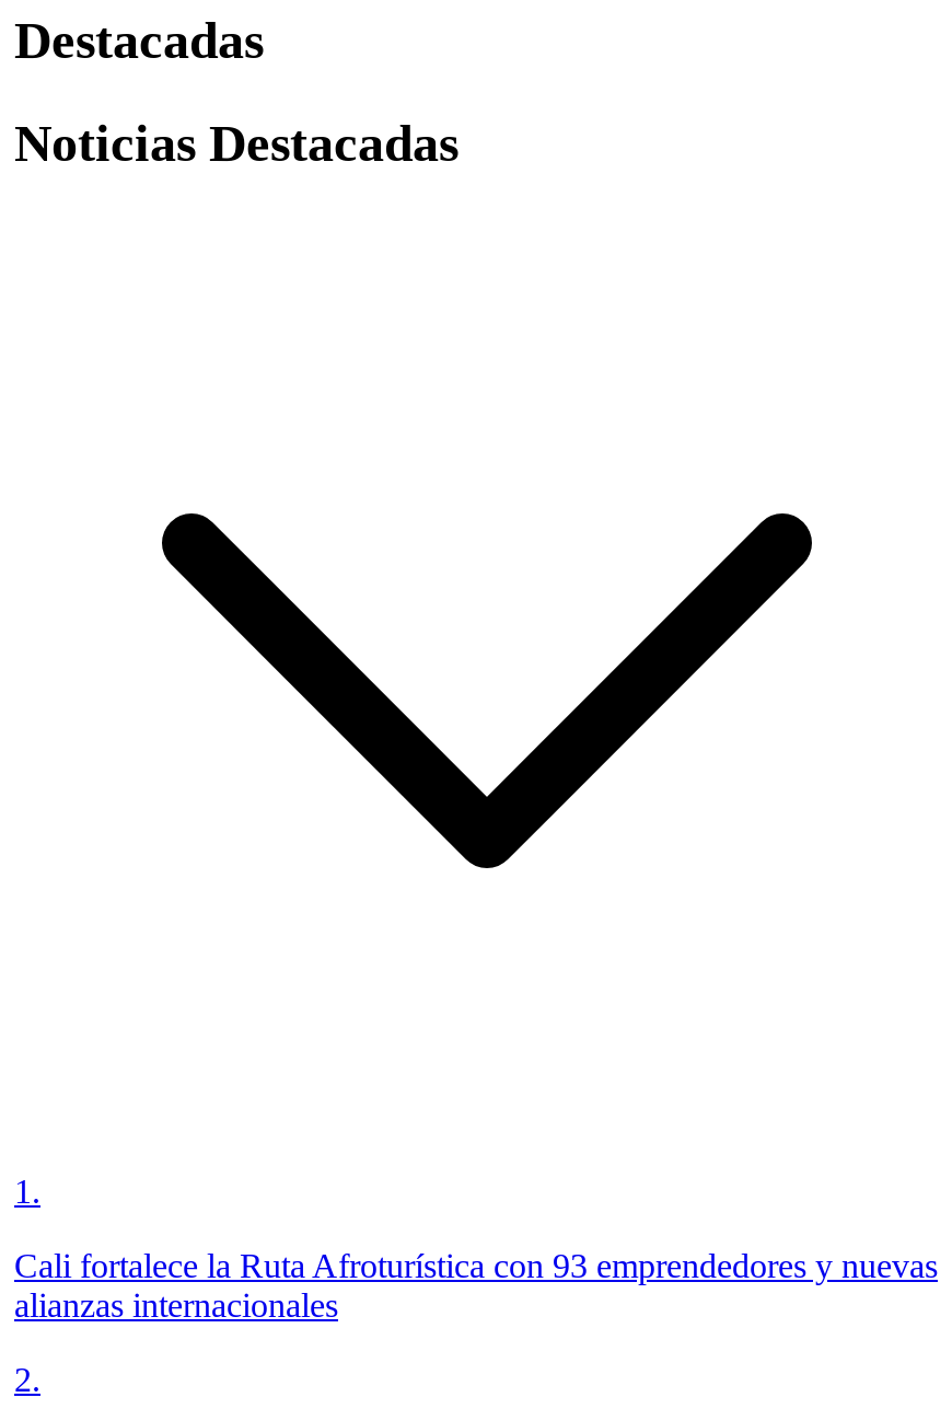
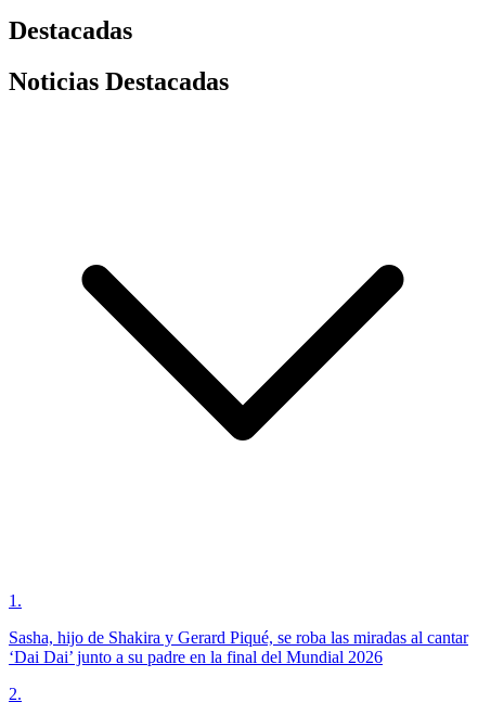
[14,1247,938,1324] Cali fortalece la Ruta Afroturística con 93 emprendedores y nuevas | alianzas internacionales -> [9,628,468,666] Sasha, hijo de Shakira y Gerard Piqué, se roba las miradas al cantar | ‘Dai Dai’ junto a su padre en la final del Mundial 2026

